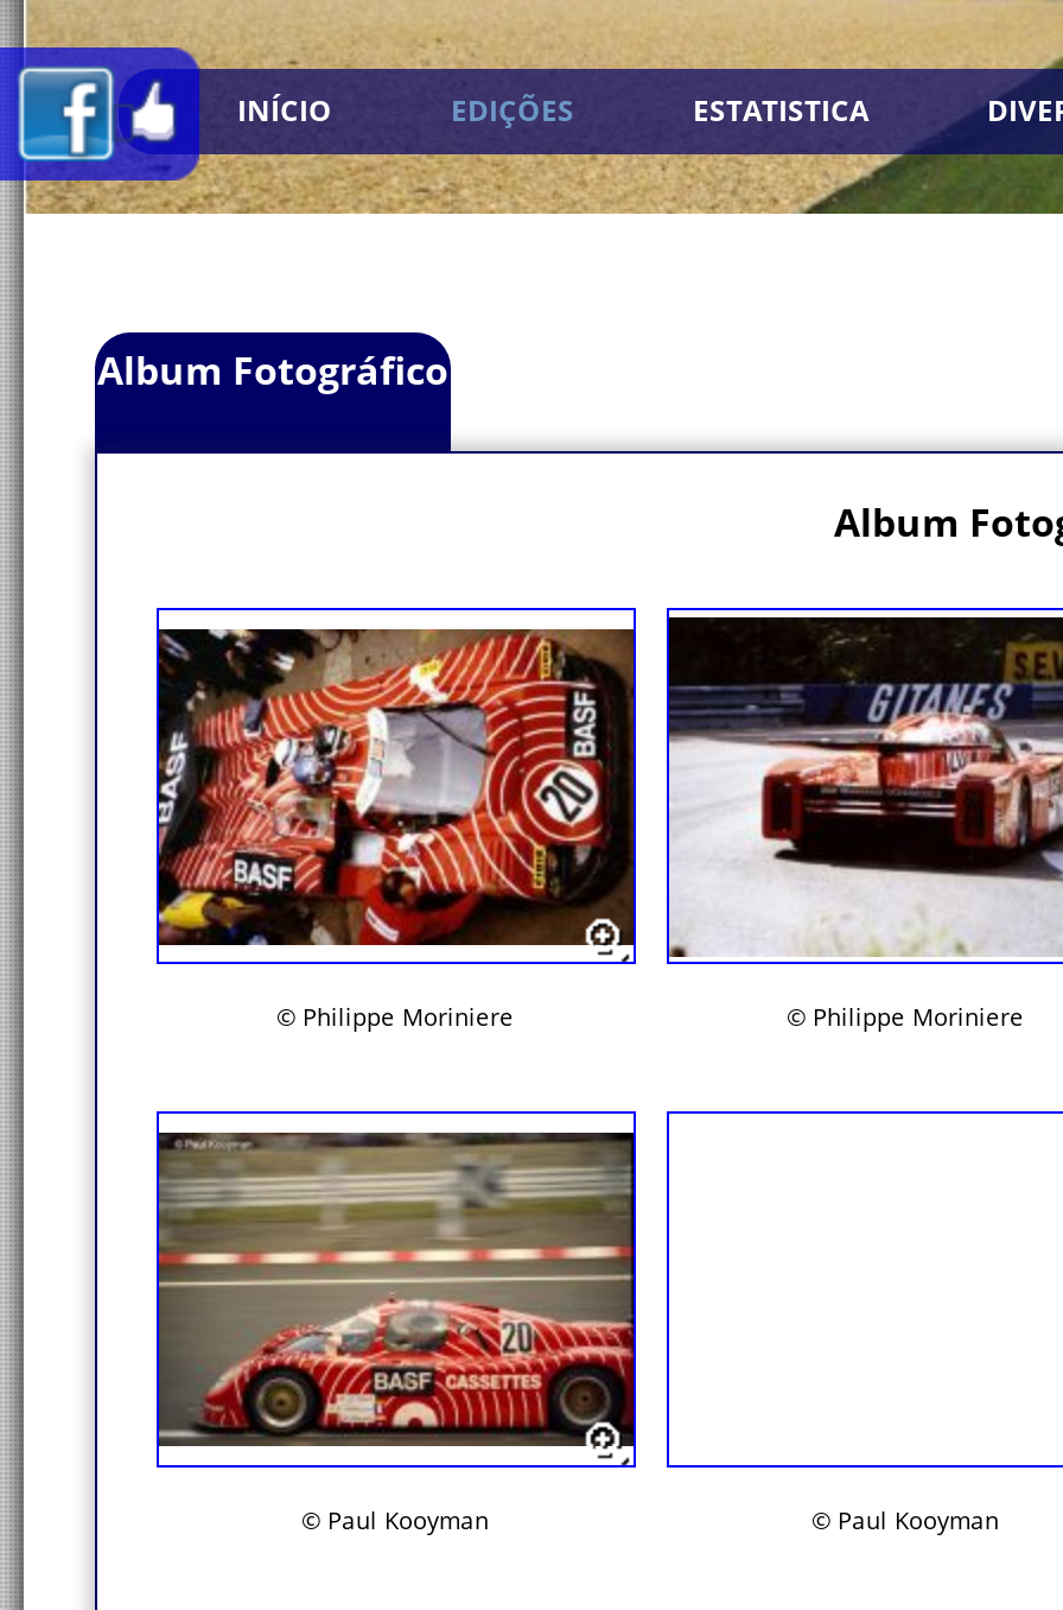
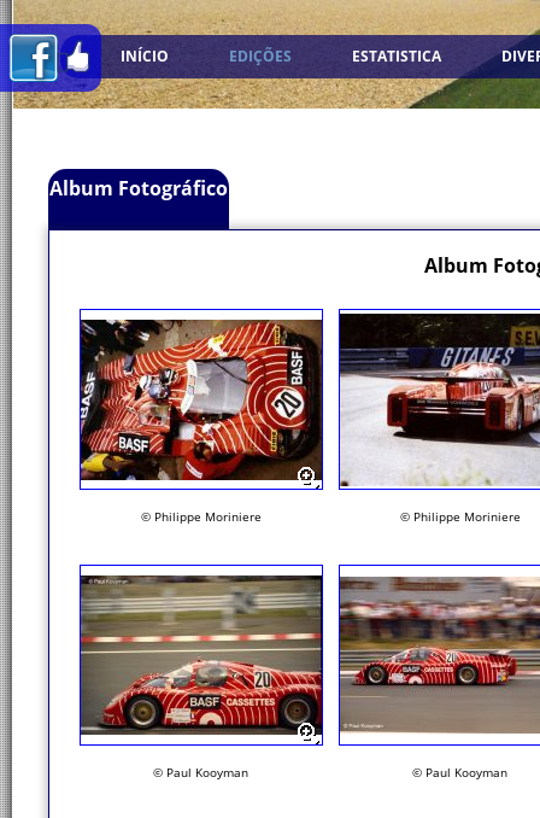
none -> [339,575,536,735] [image]

